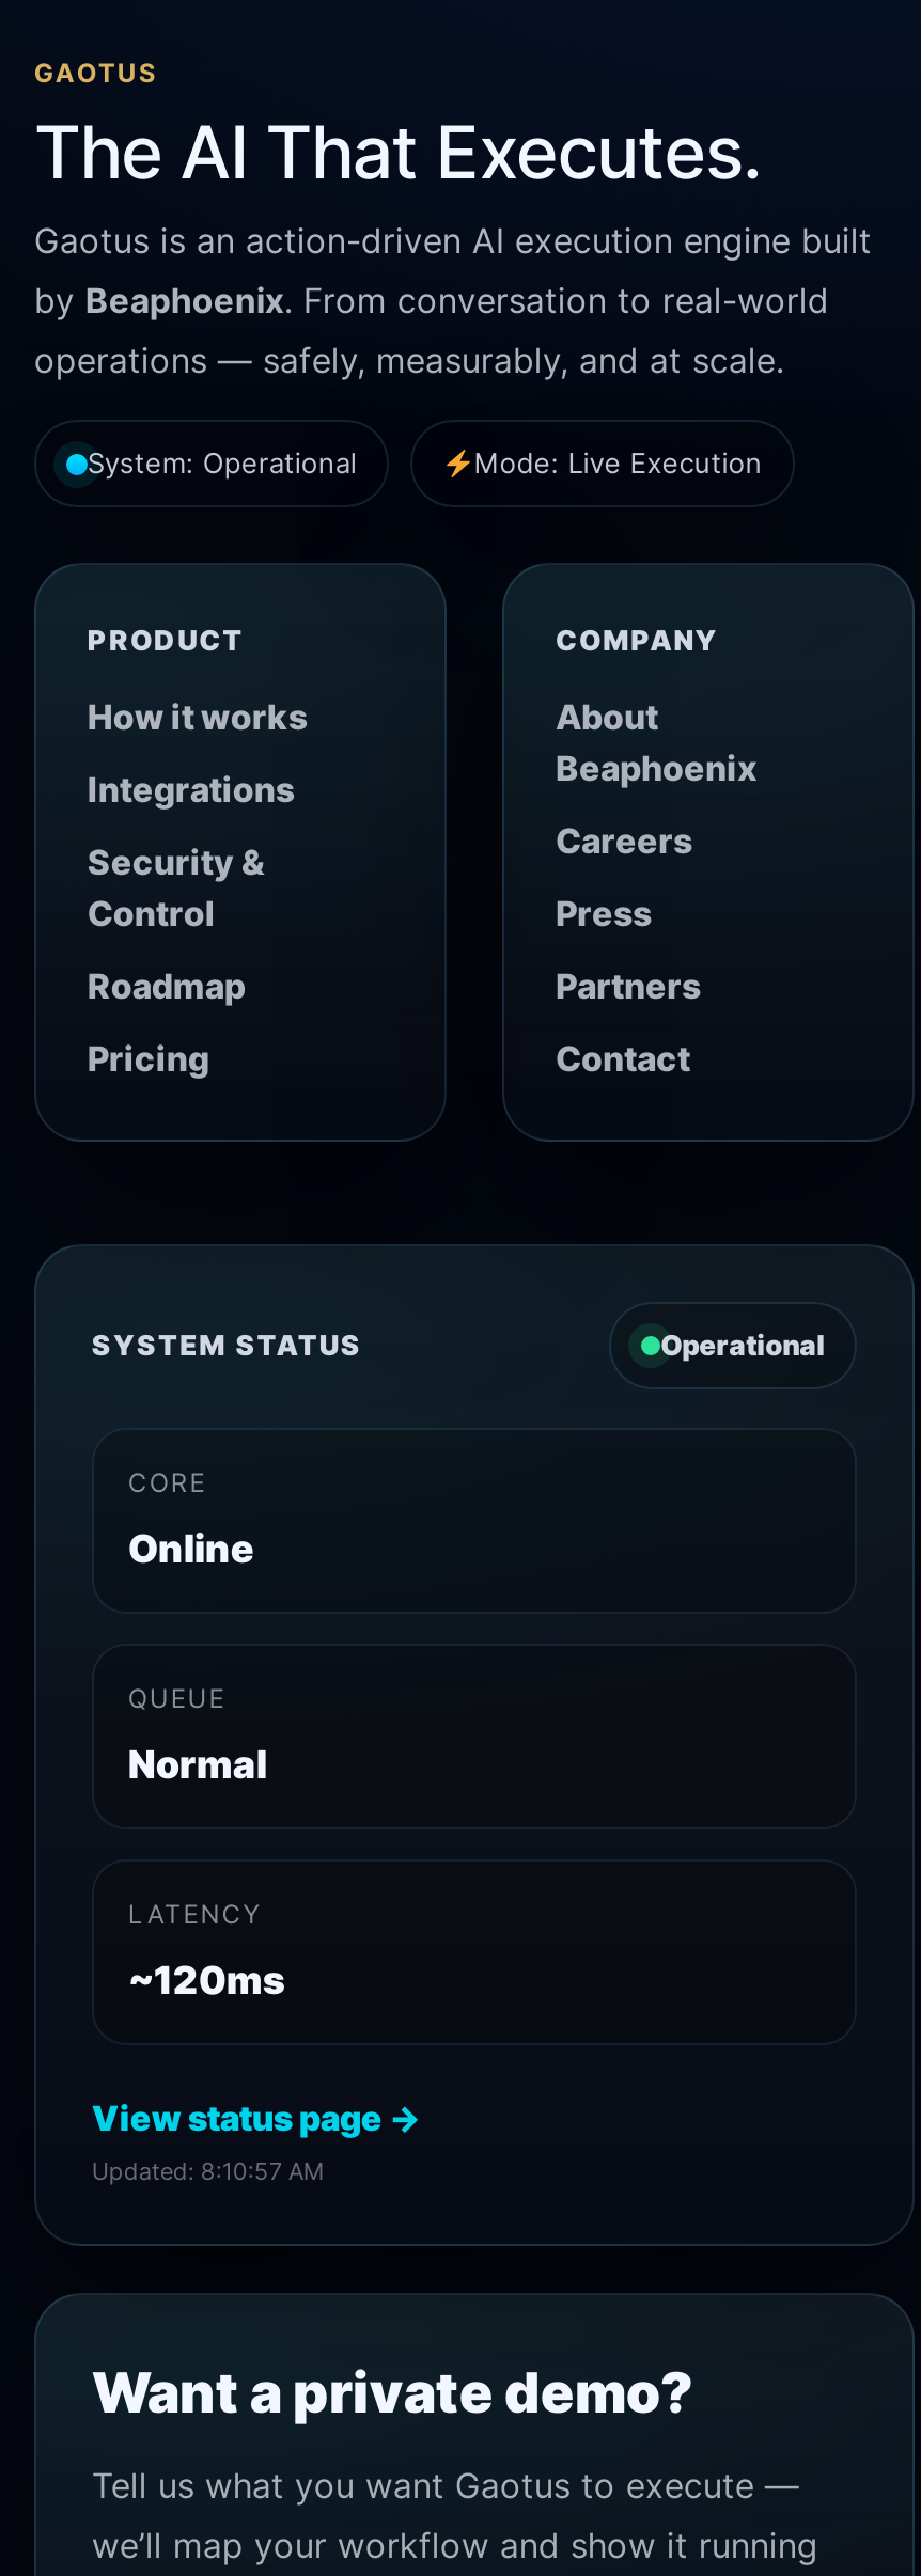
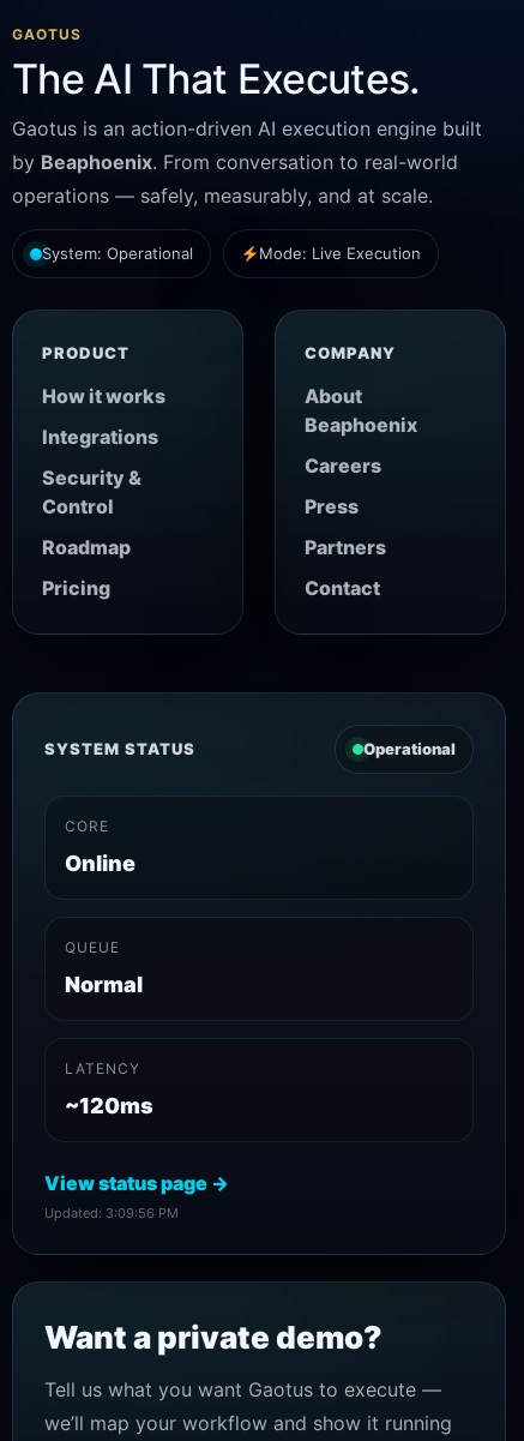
[92,2157,325,2187] Updated: 8:10:57 AM -> [44,1205,179,1222] Updated: 3:09:56 PM

